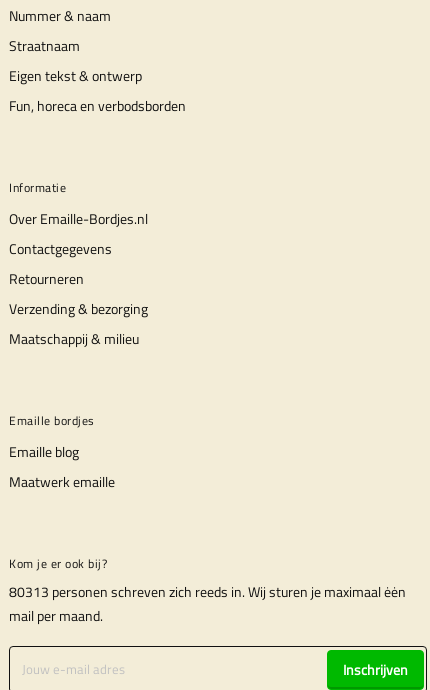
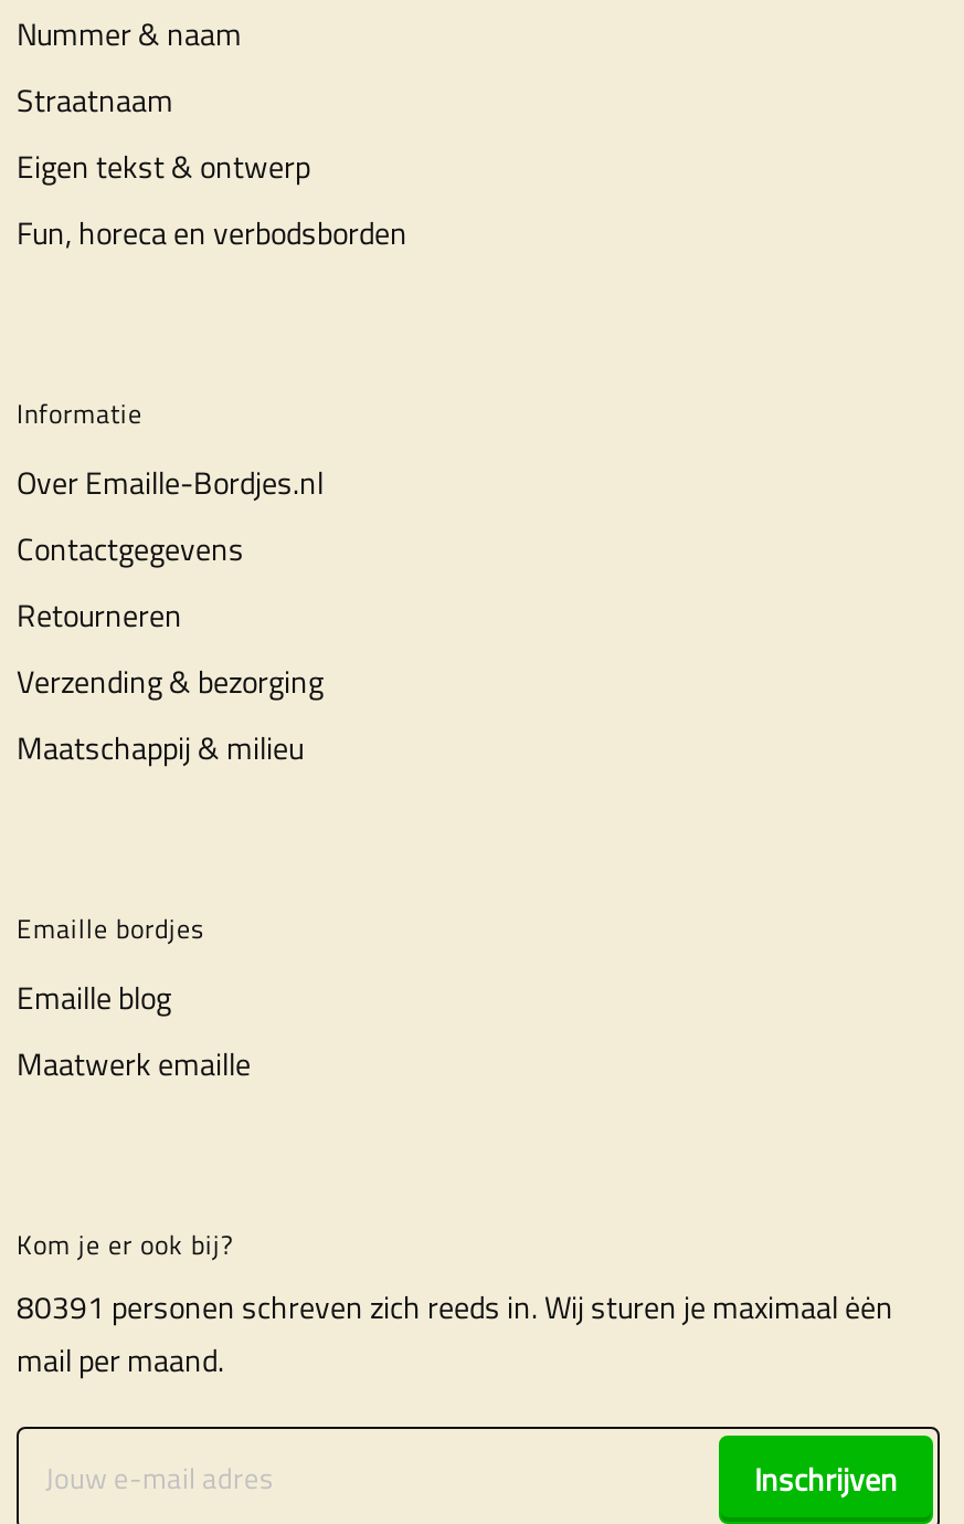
[9,581,406,602] 80313 personen schreven zich reeds in. Wij sturen je maximaal ėėn -> [17,1283,893,1329] 80391 personen schreven zich reeds in. Wij sturen je maximaal ėėn

